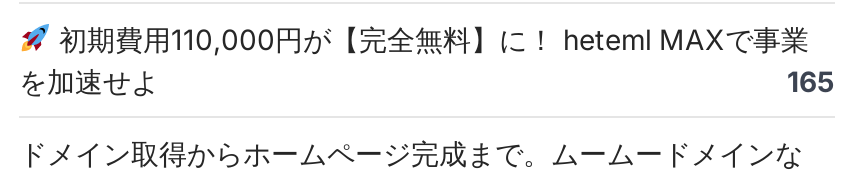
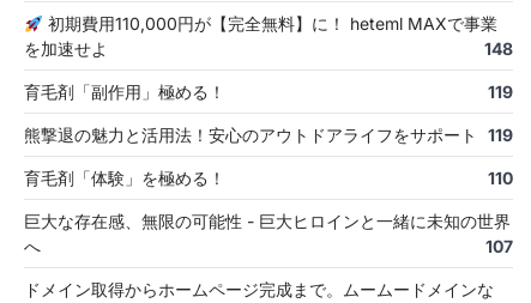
[787,64,835,98] 165 -> [24,39,513,257] 148 | 育毛剤「副作用」極める！ | 119 | 熊撃退の魅力と活用法！安心のアウトドアライフをサポート 119 | 育毛剤「体験」を極める！ | 110 | 巨大な存在感、無限の可能性 - 巨大ヒロインと一緒に未知の世界 | へ | 107

